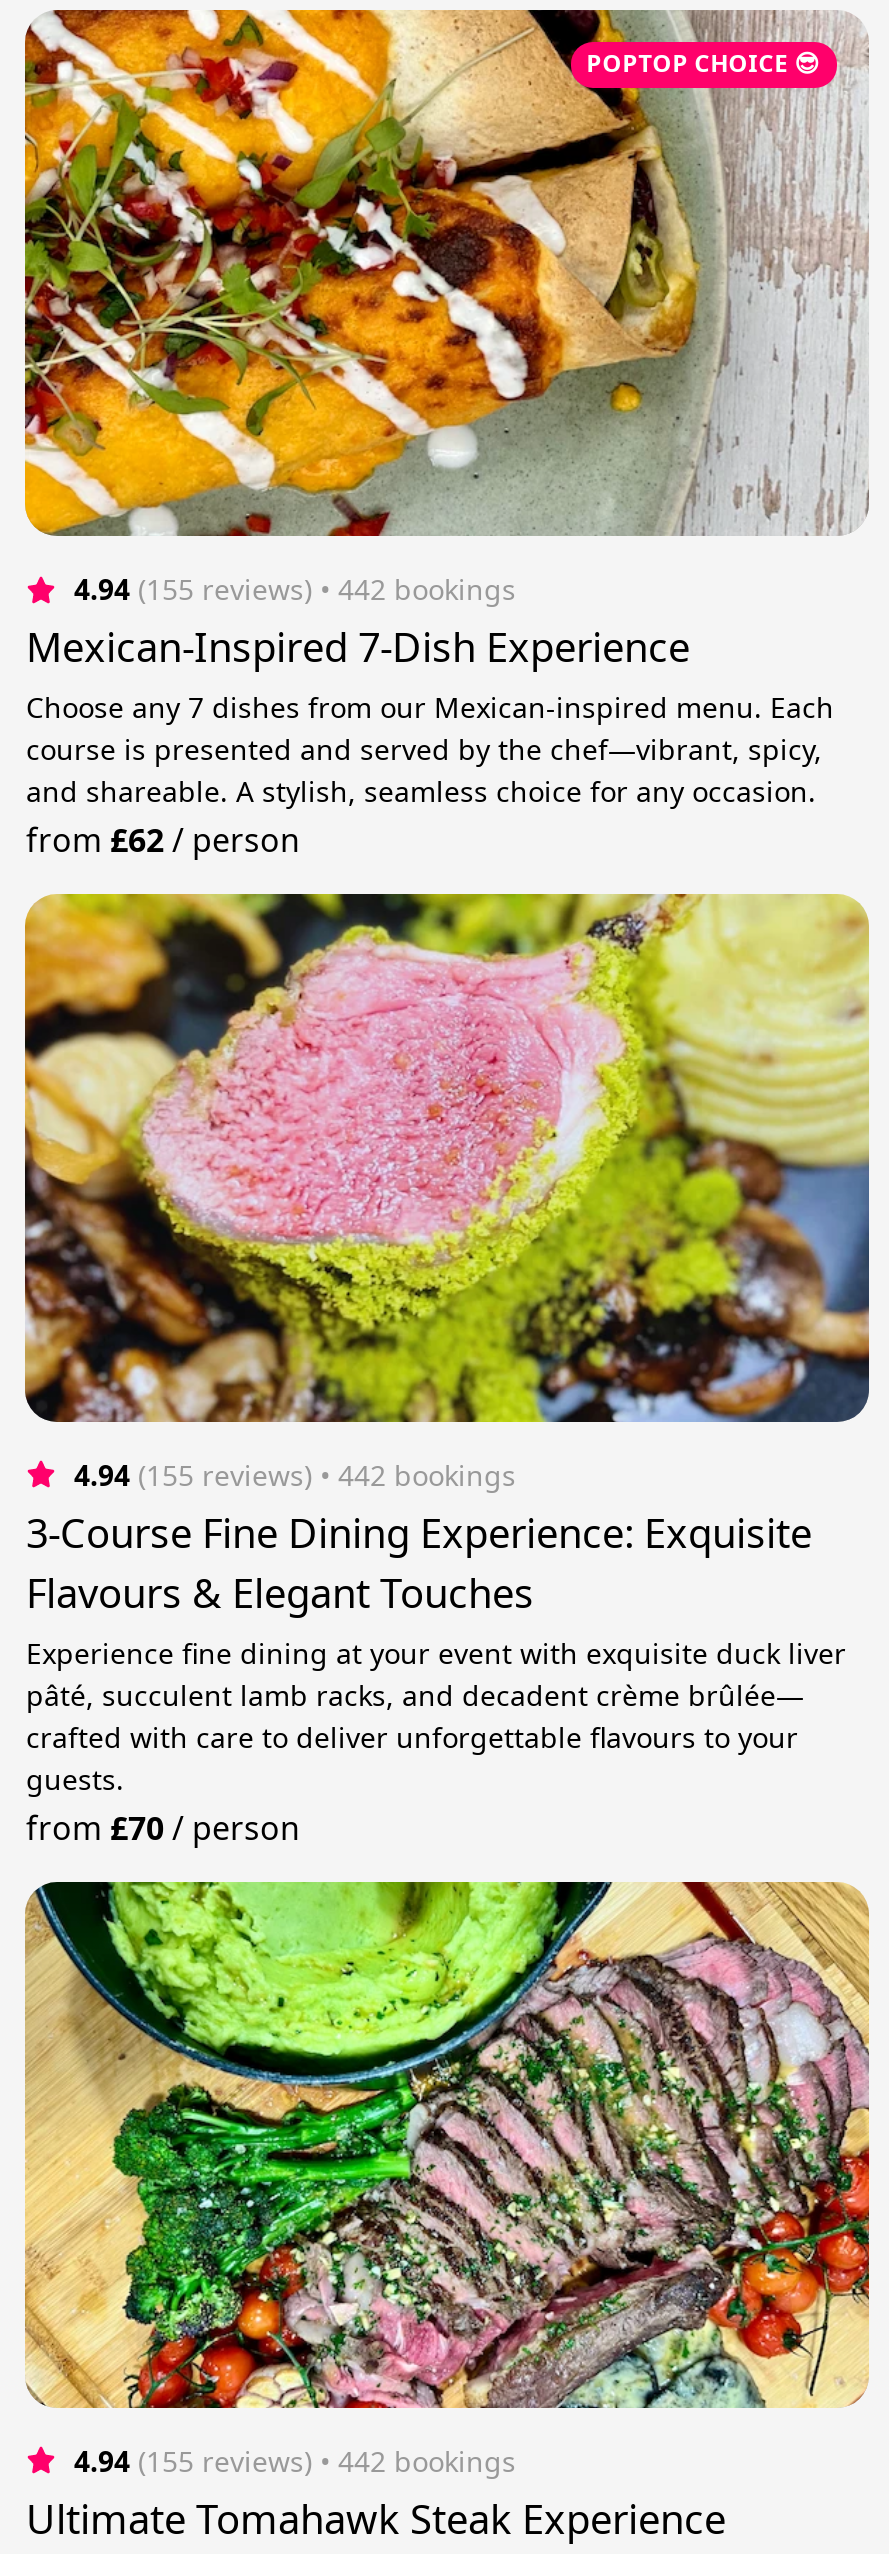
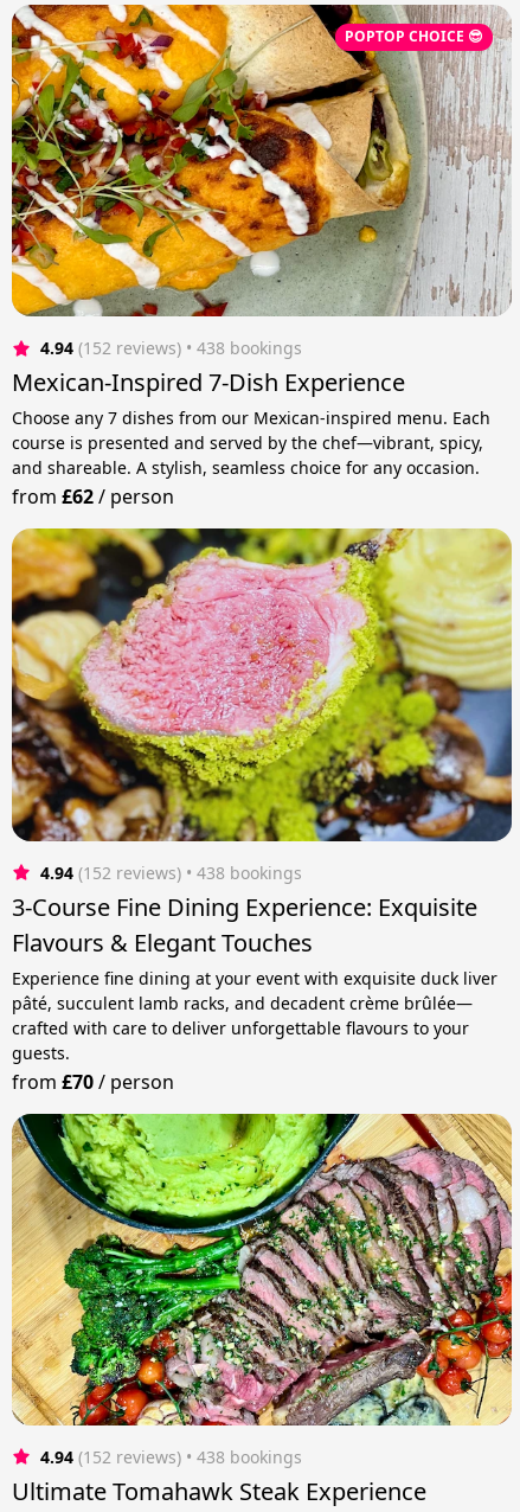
[74,571,516,609] 4.94 (155 reviews) • 442 bookings -> [41,337,303,359] 4.94 (152 reviews) • 438 bookings
[74,1455,516,1493] 4.94 (155 reviews) • 442 bookings -> [41,861,303,883] 4.94 (152 reviews) • 438 bookings
[74,2441,516,2479] 4.94 (155 reviews) • 442 bookings -> [41,1445,303,1468] 4.94 (152 reviews) • 438 bookings

